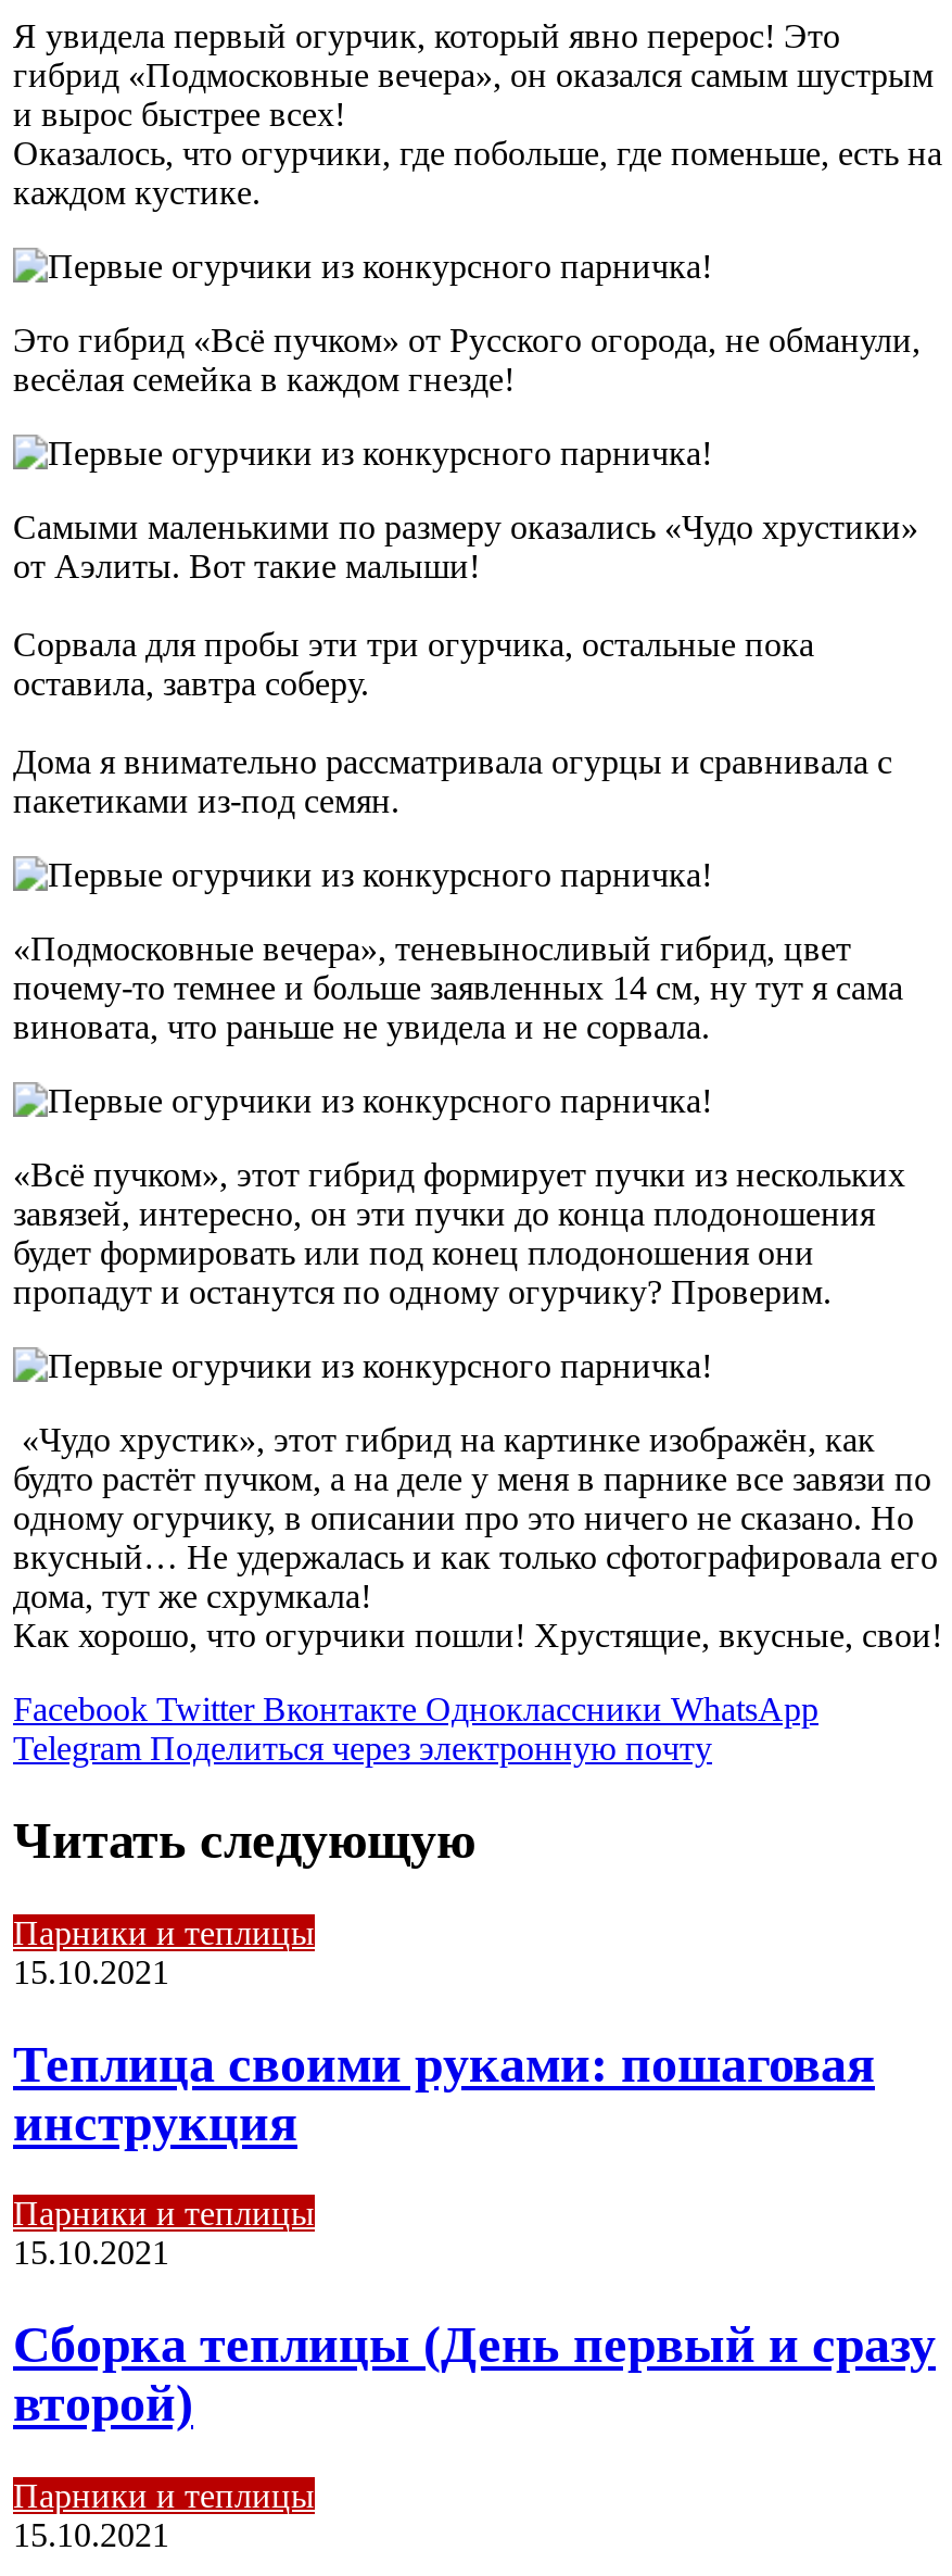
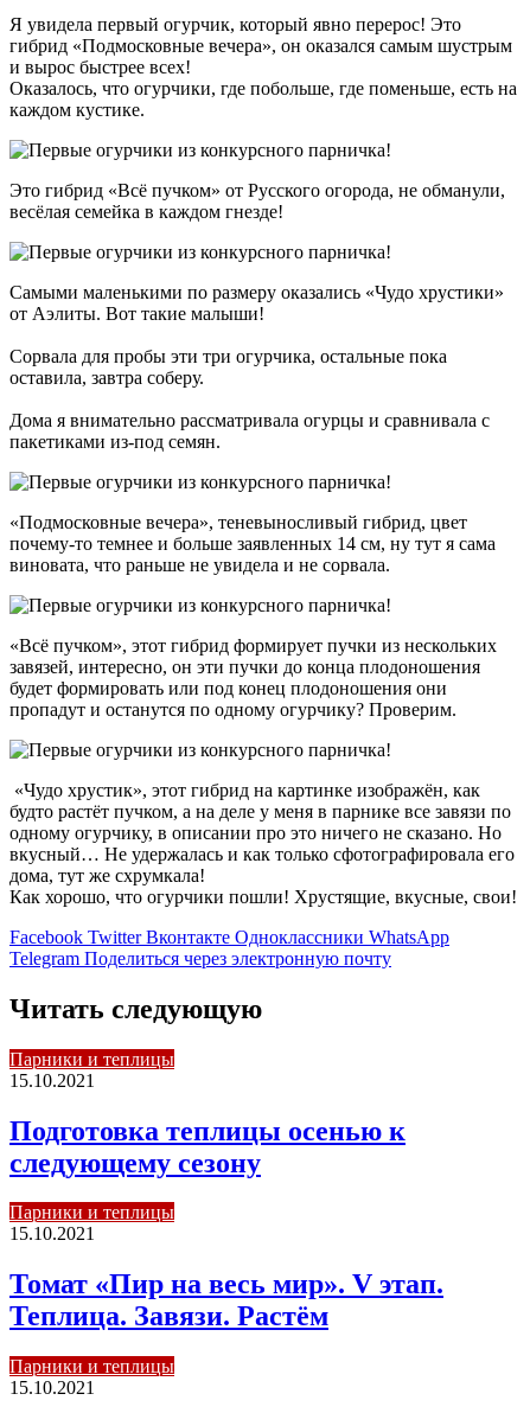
[13,2035,875,2150] Теплица своими руками: пошаговая | инструкция -> [9,1115,406,1178] Подготовка теплицы осенью к | следующему сезону
[13,2317,936,2432] Сборка теплицы (День первый и сразу | второй) -> [9,1269,443,1332] Томат «Пир на весь мир». V этап. | Теплица. Завязи. Растём

